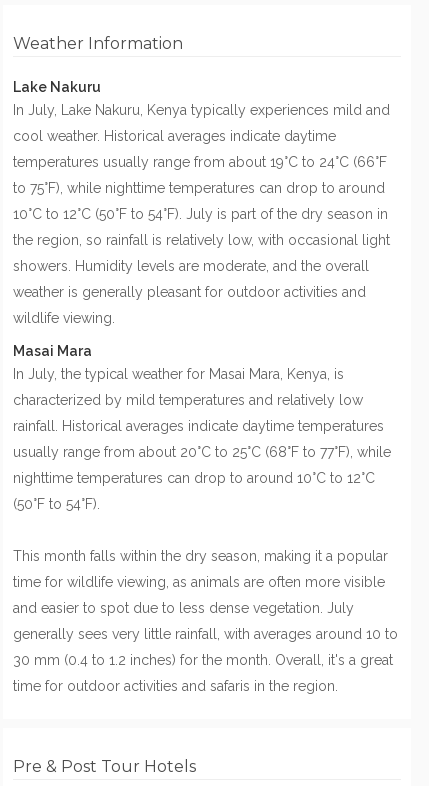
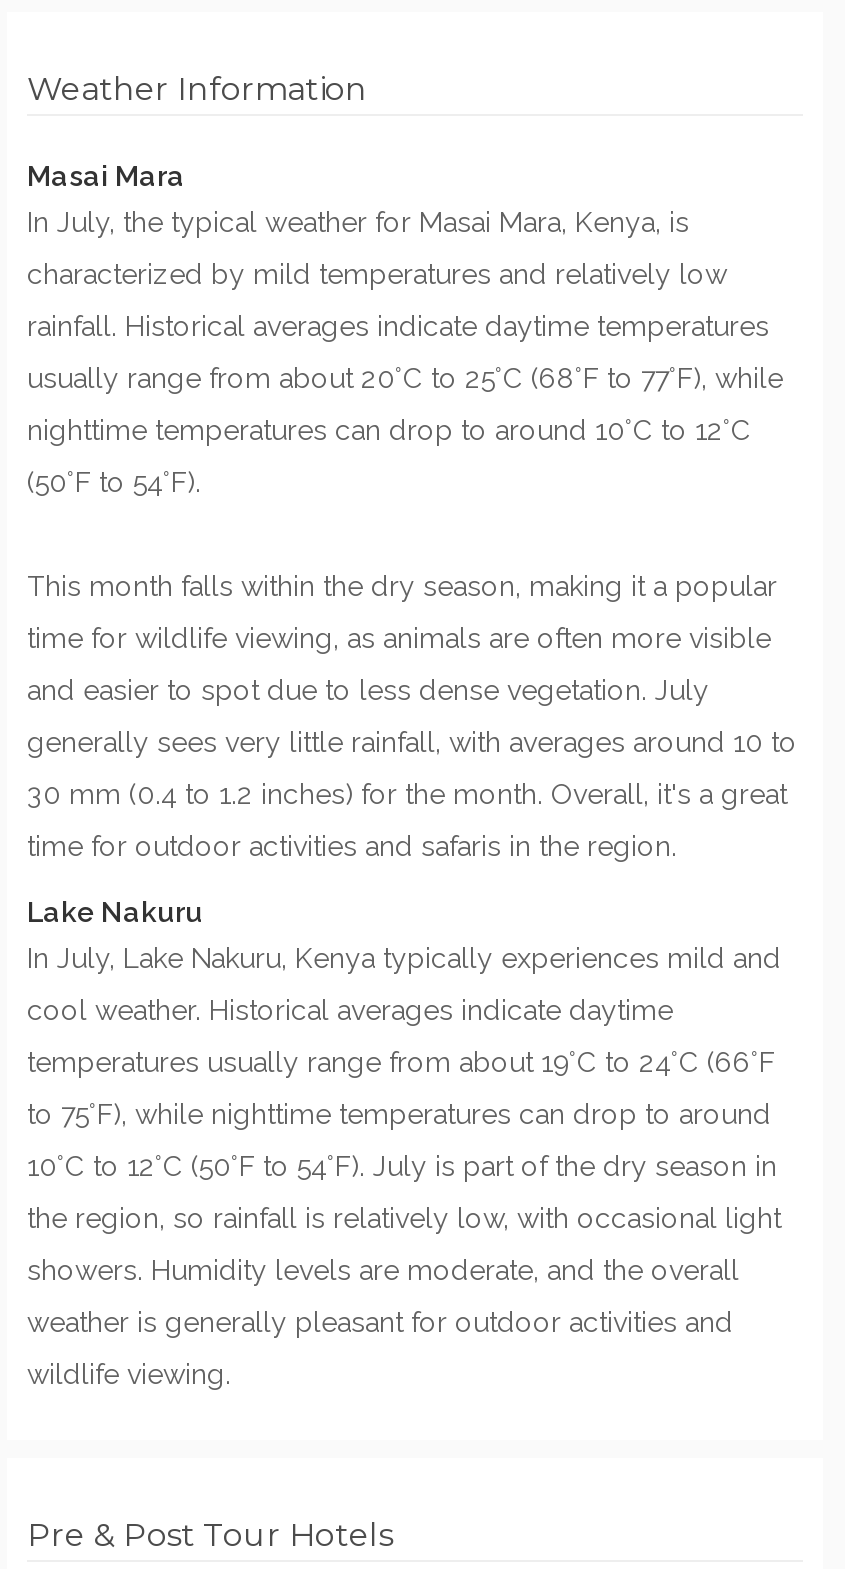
moved [13,79,390,326] -> [27,897,781,1391]: Lake Nakuru | In July, Lake Nakuru, Kenya typically experiences mild and | cool weather. Historical averages indicate daytime | ... | weather is generally pleasant for outdoor activities and | wildlife viewing.
moved [13,343,398,694] -> [27,161,797,863]: Masai Mara | In July, the typical weather for Masai Mara, Kenya, is | characterized by mild temperatures and relatively low | ... | 30 mm (0.4 to 1.2 inches) for the month. Overall, it's a great | time for outdoor activities and safaris in the region.

